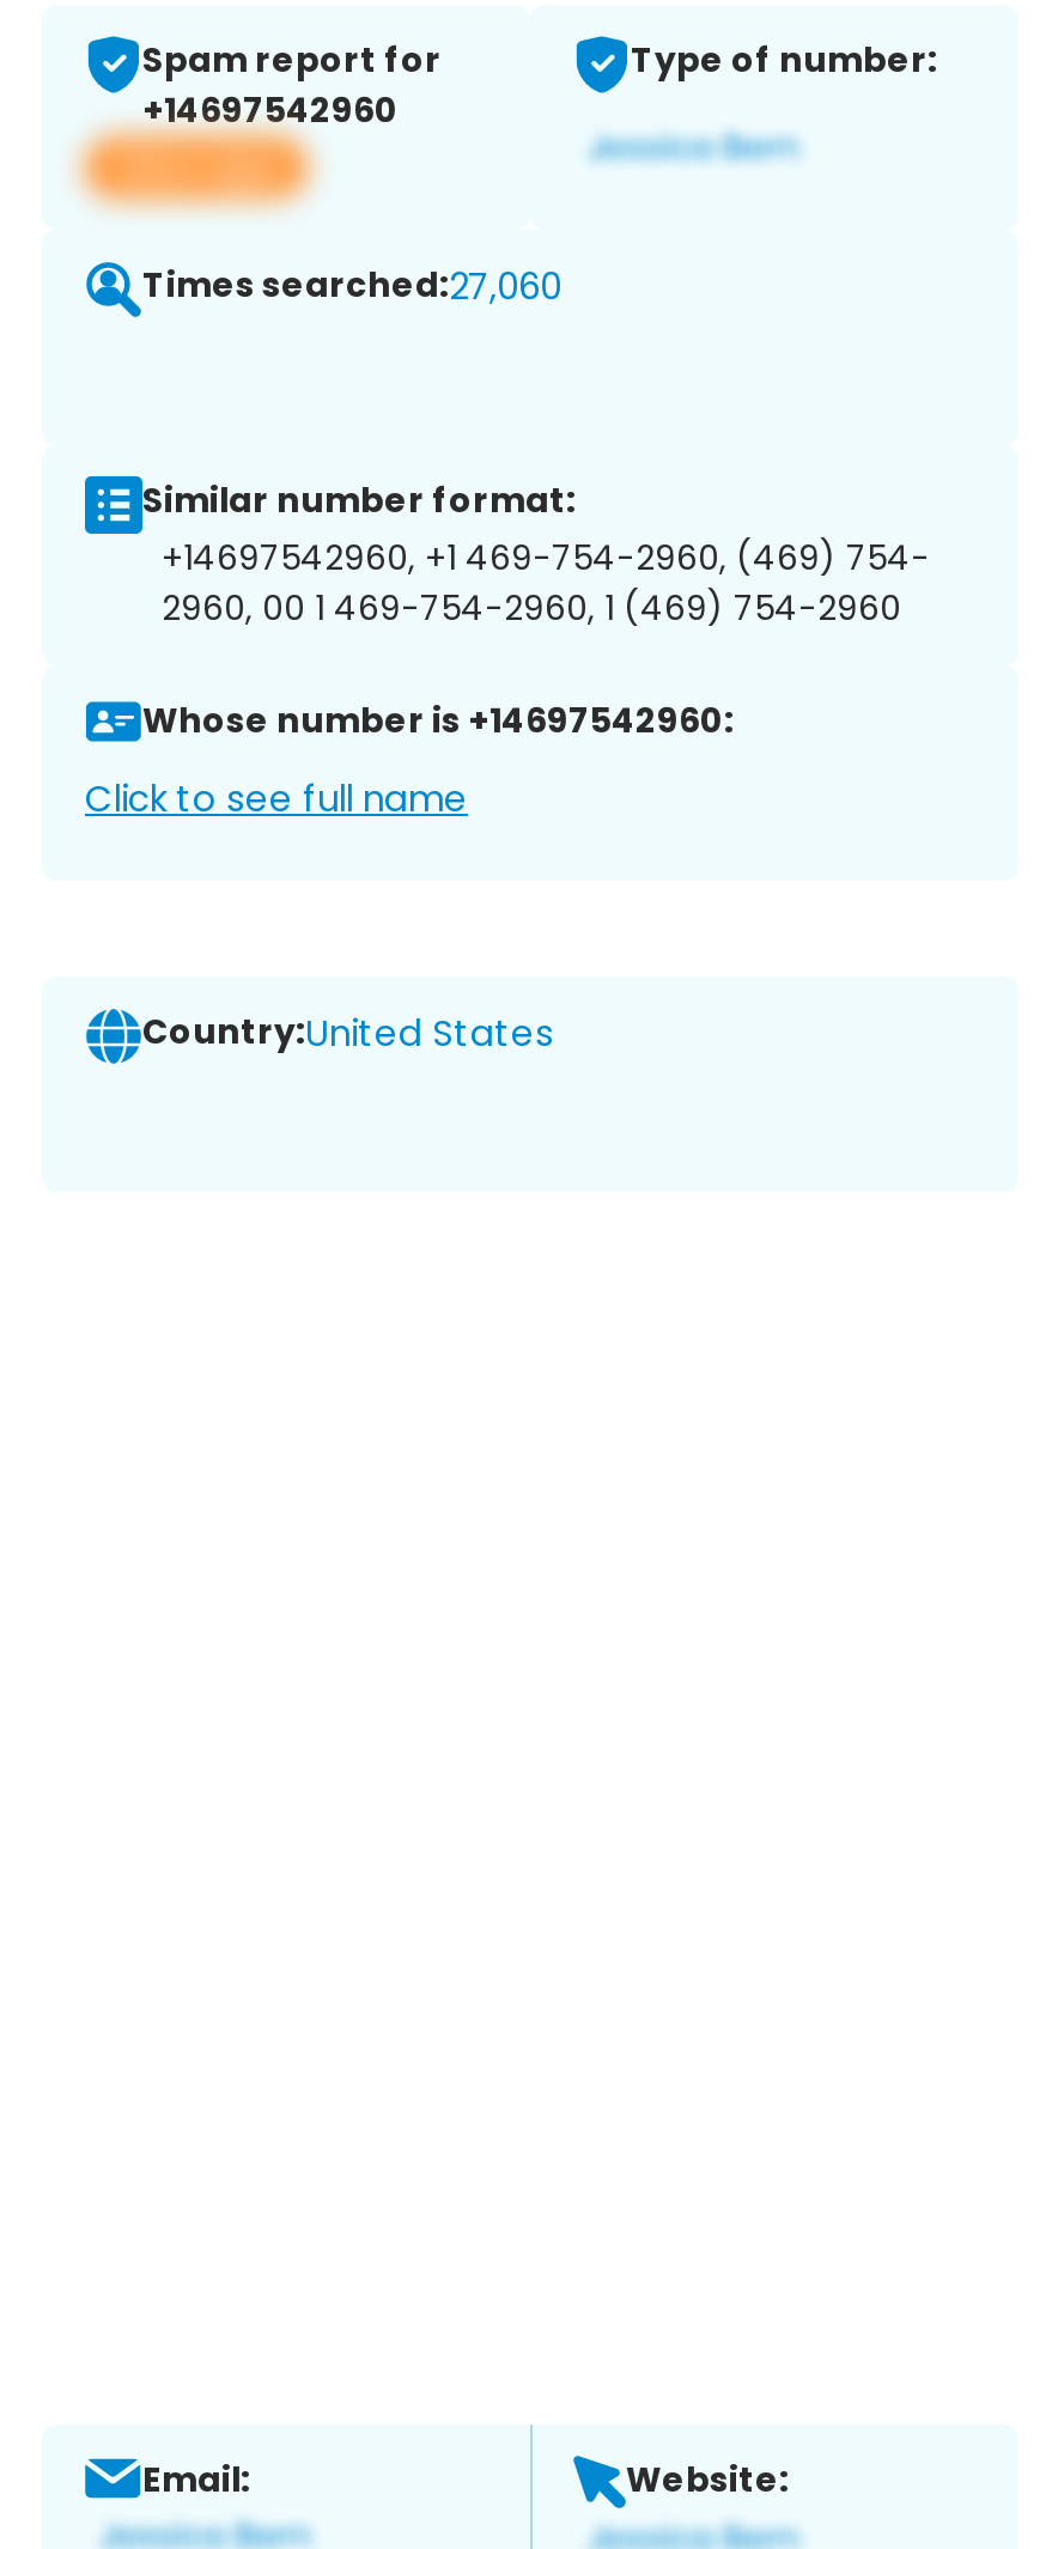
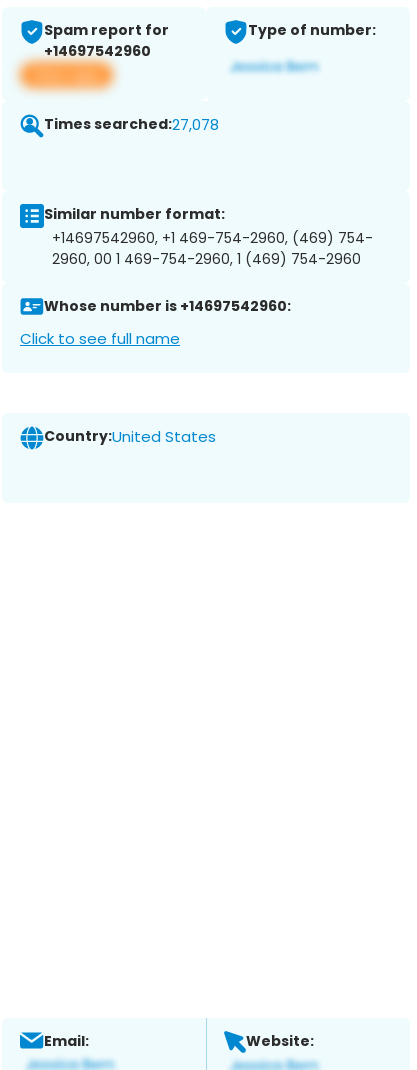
[142,261,561,311] Times searched:27,060 -> [44,114,219,135] Times searched:27,078

